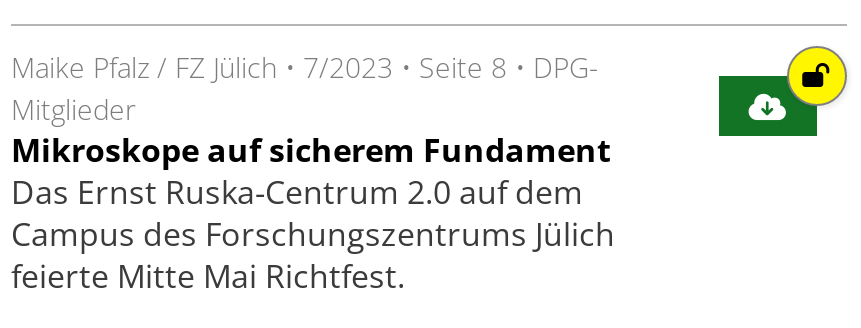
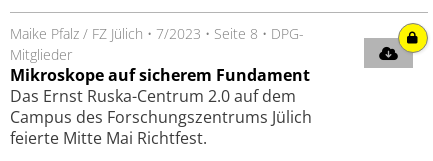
[719,62,831,136] [image] -> [365,31,419,67] [image]

